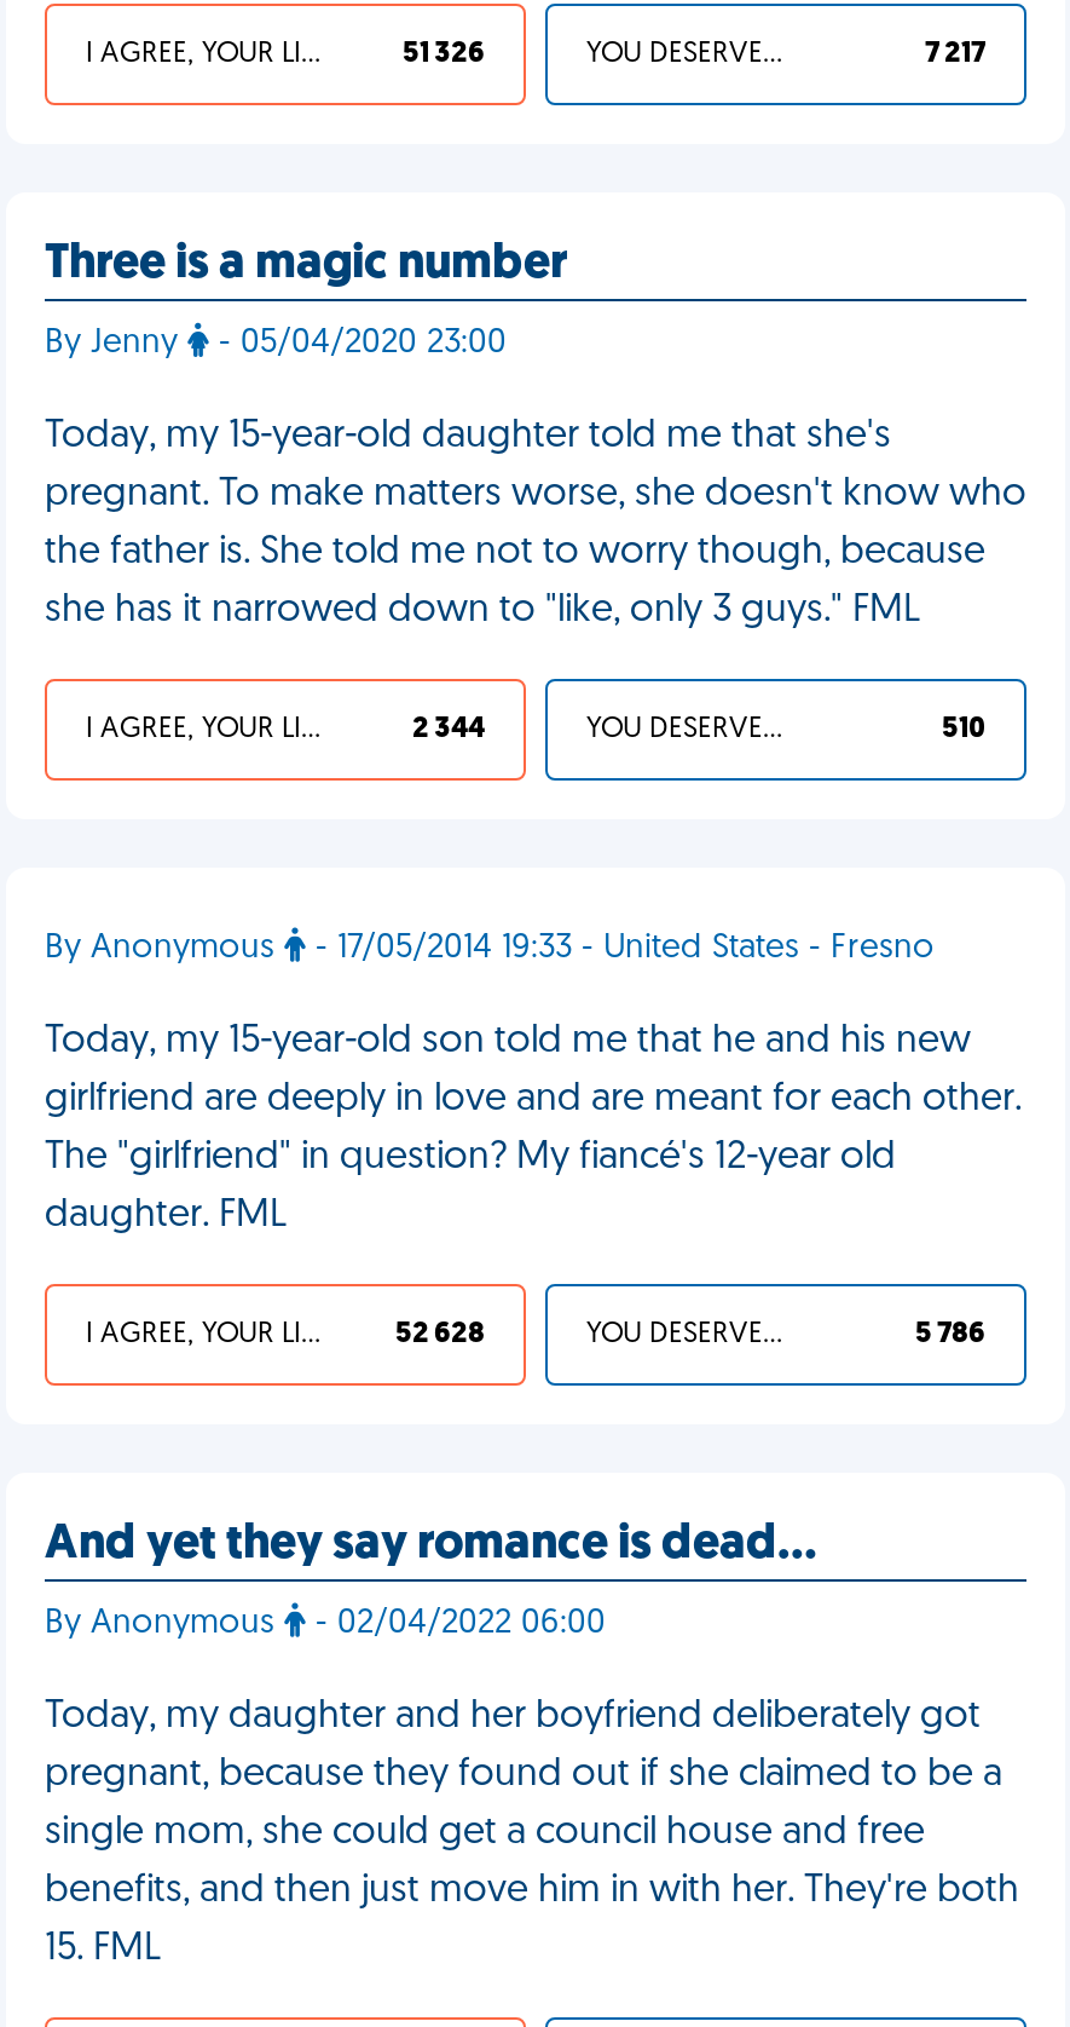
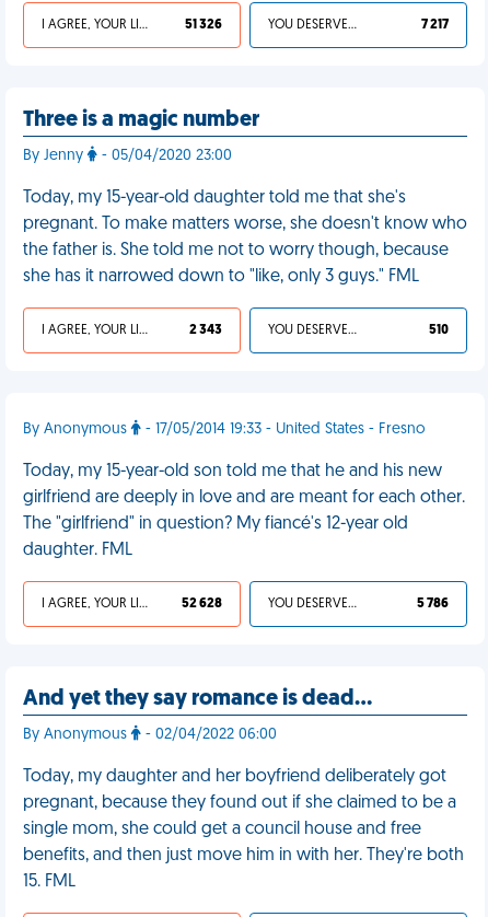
[412,715,485,744] 2 344 -> [189,324,222,337] 2 343

